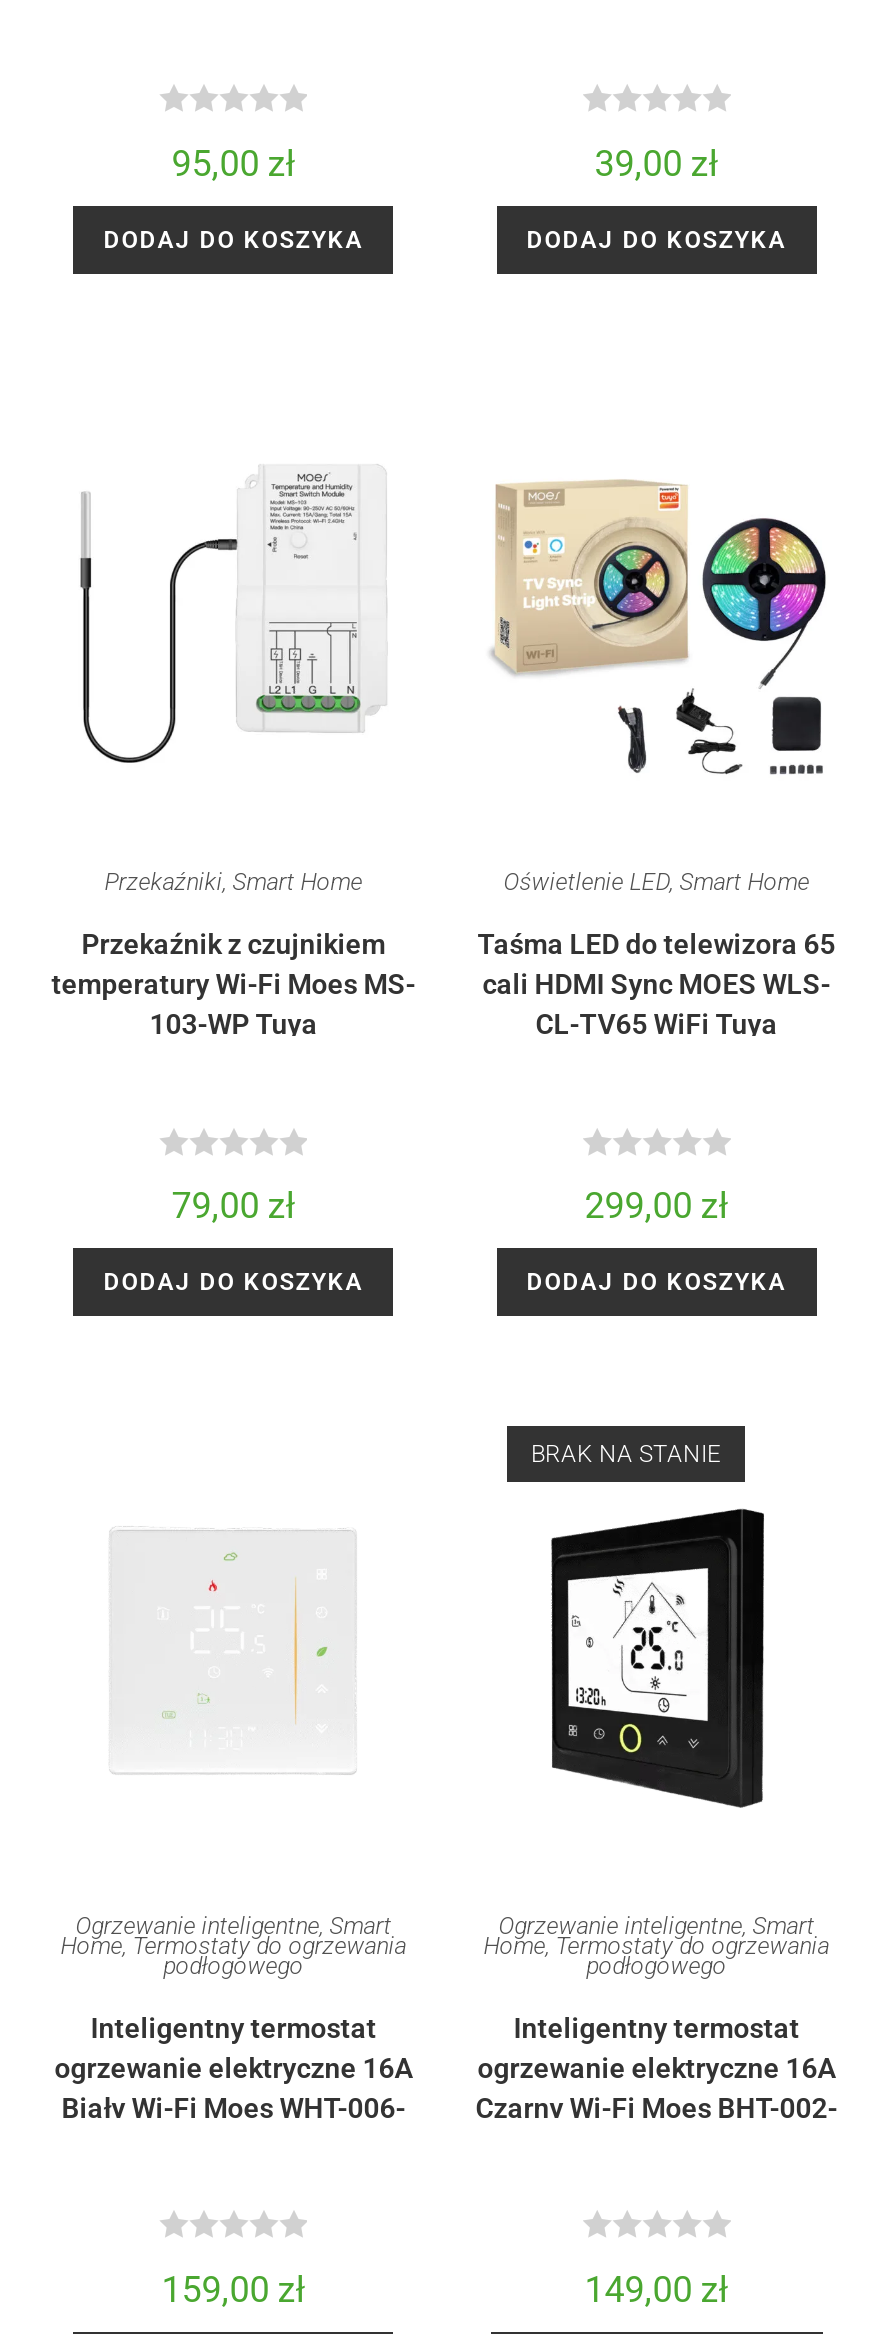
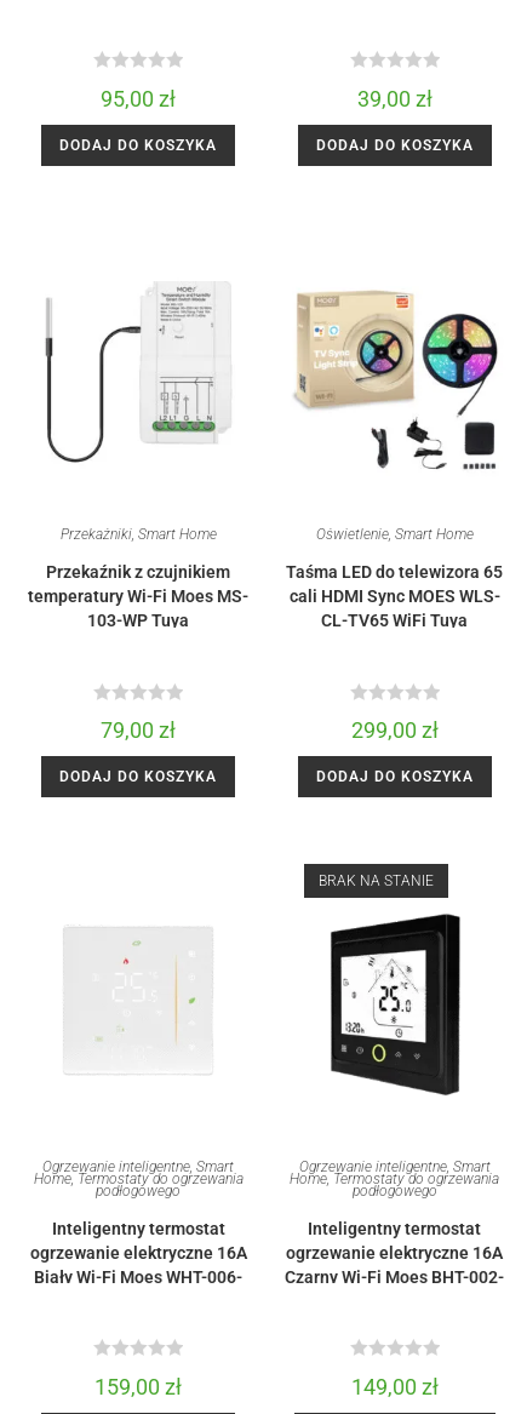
[504,868,810,896] Oświetlenie LED, Smart Home -> [316,526,473,543] Oświetlenie, Smart Home

